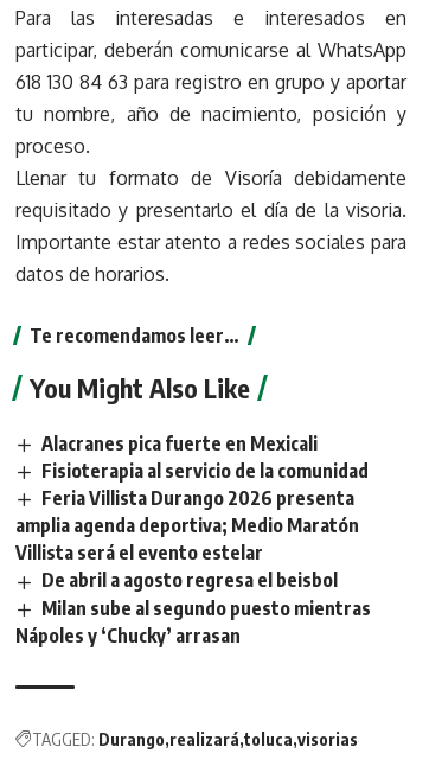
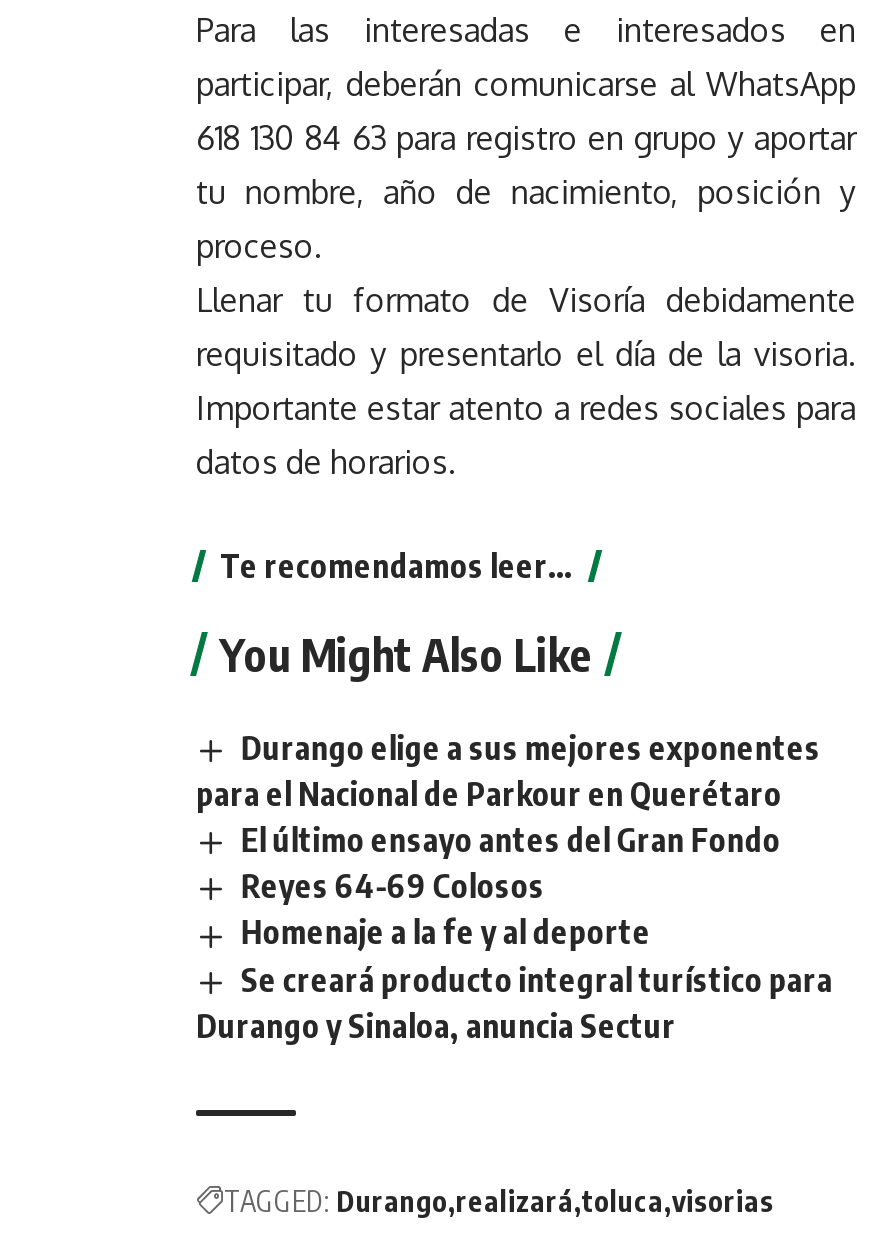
[15,432,371,647] Alacranes pica fuerte en Mexicali | Fisioterapia al servicio de la comunidad | Feria Villista Durango 2026 presenta | amplia agenda deportiva; Medio Maratón | Villista será el evento estelar | De abril a agosto regresa el beisbol | Milan sube al segundo puesto mientras | Nápoles y ‘Chucky’ arrasan -> [196,728,833,1045] Durango elige a sus mejores exponentes | para el Nacional de Parkour en Querétaro | El último ensayo antes del Gran Fondo | Reyes 64-69 Colosos | Homenaje a la fe y al deporte | Se creará producto integral turístico para | Durango y Sinaloa, anuncia Sectur

